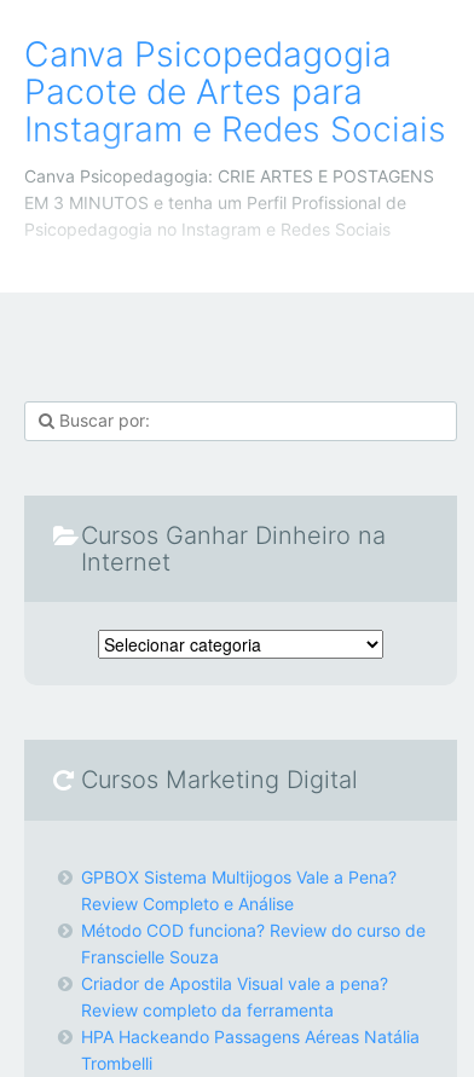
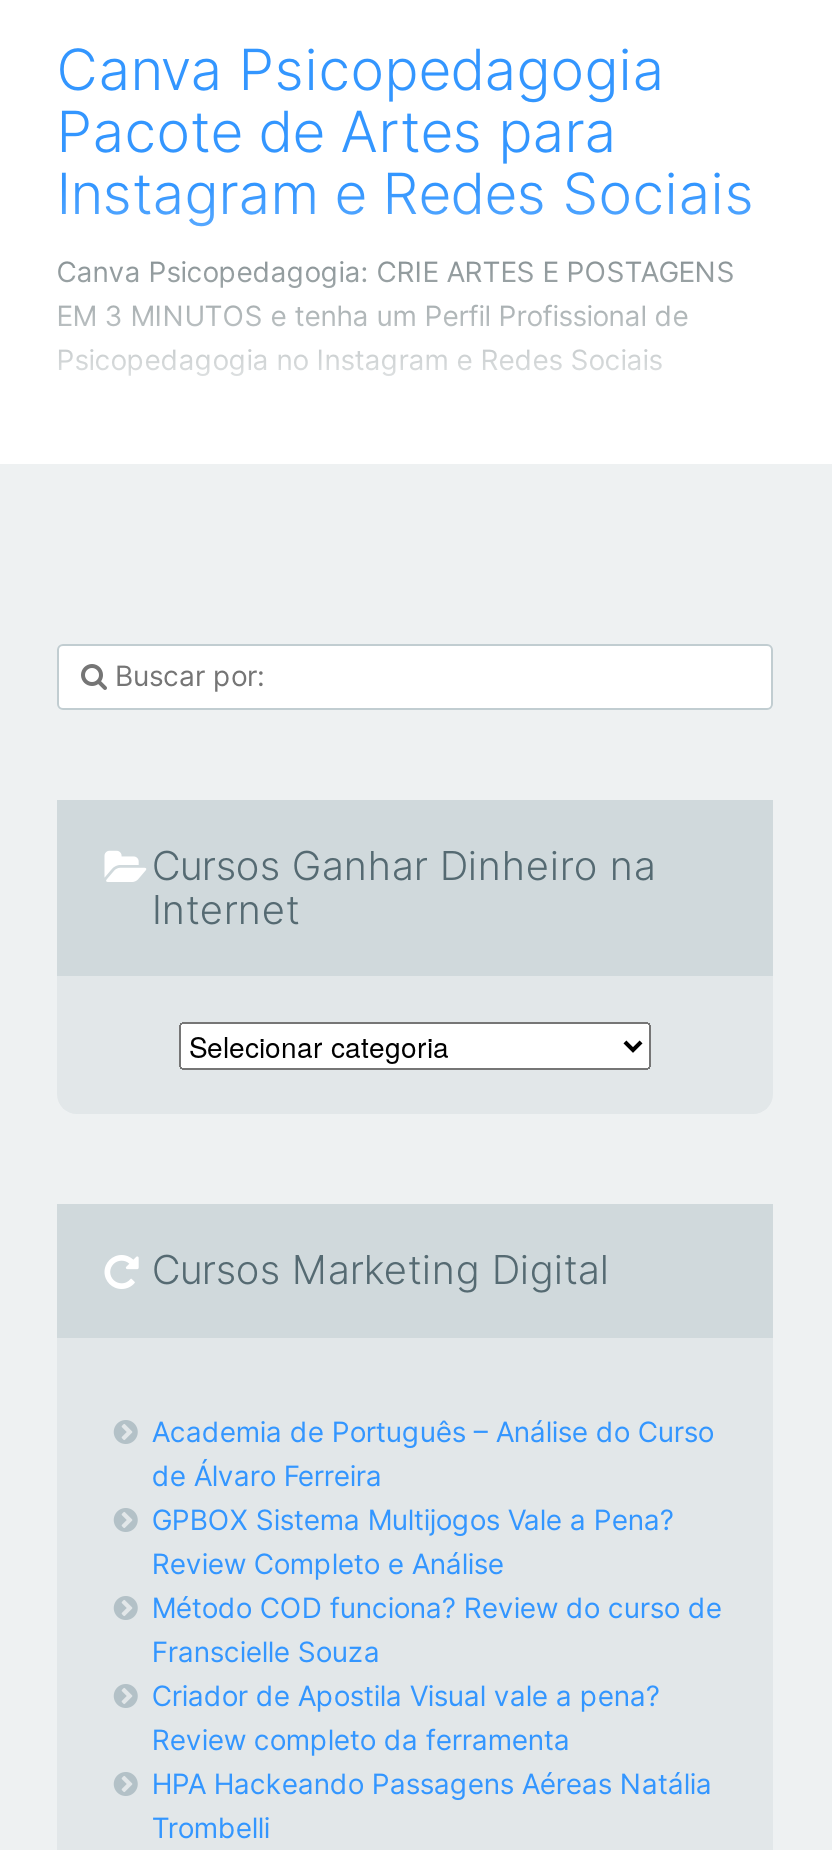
none -> [152,1414,714,1492] Academia de Português – Análise do Curso | de Álvaro Ferreira

